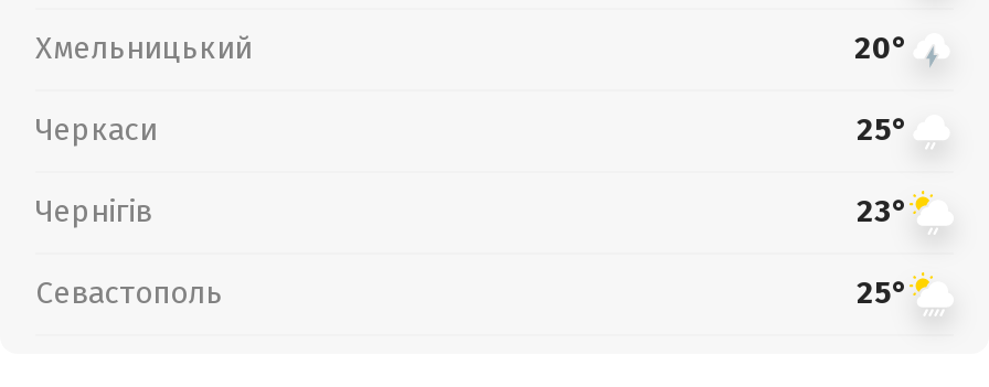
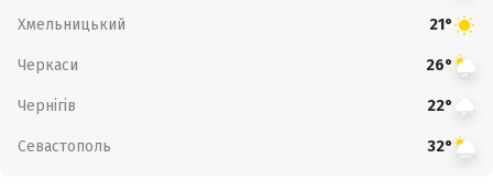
[854,30,910,67] 20° -> [429,15,453,34] 21°
[857,111,910,149] 25° -> [426,56,453,75] 26°
[857,193,910,230] 23° -> [427,97,453,115] 22°
[857,275,910,312] 25° -> [427,137,453,156] 32°

